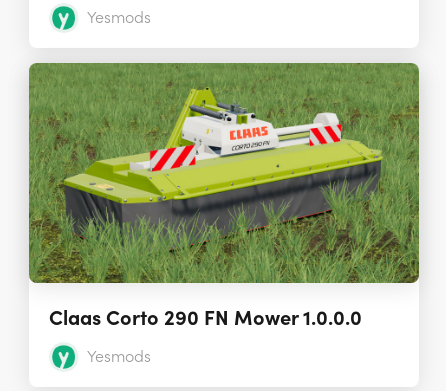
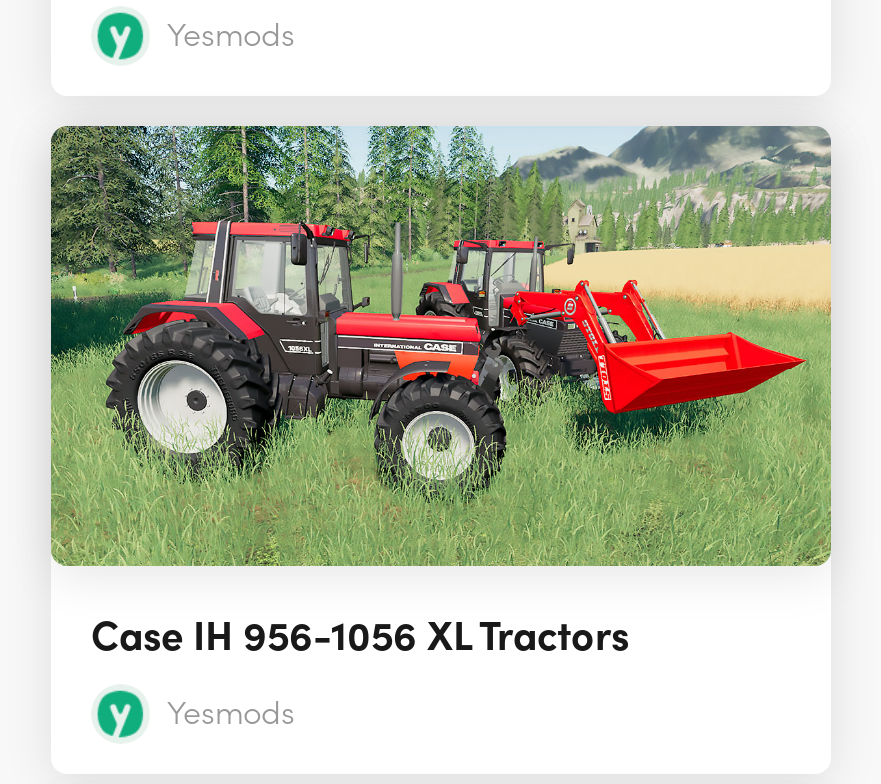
[28,62,420,330] [image] | Claas Corto 290 FN Mower 1.0.0.0 -> [49,126,831,660] [image] | Case IH 956-1056 XL Tractors

